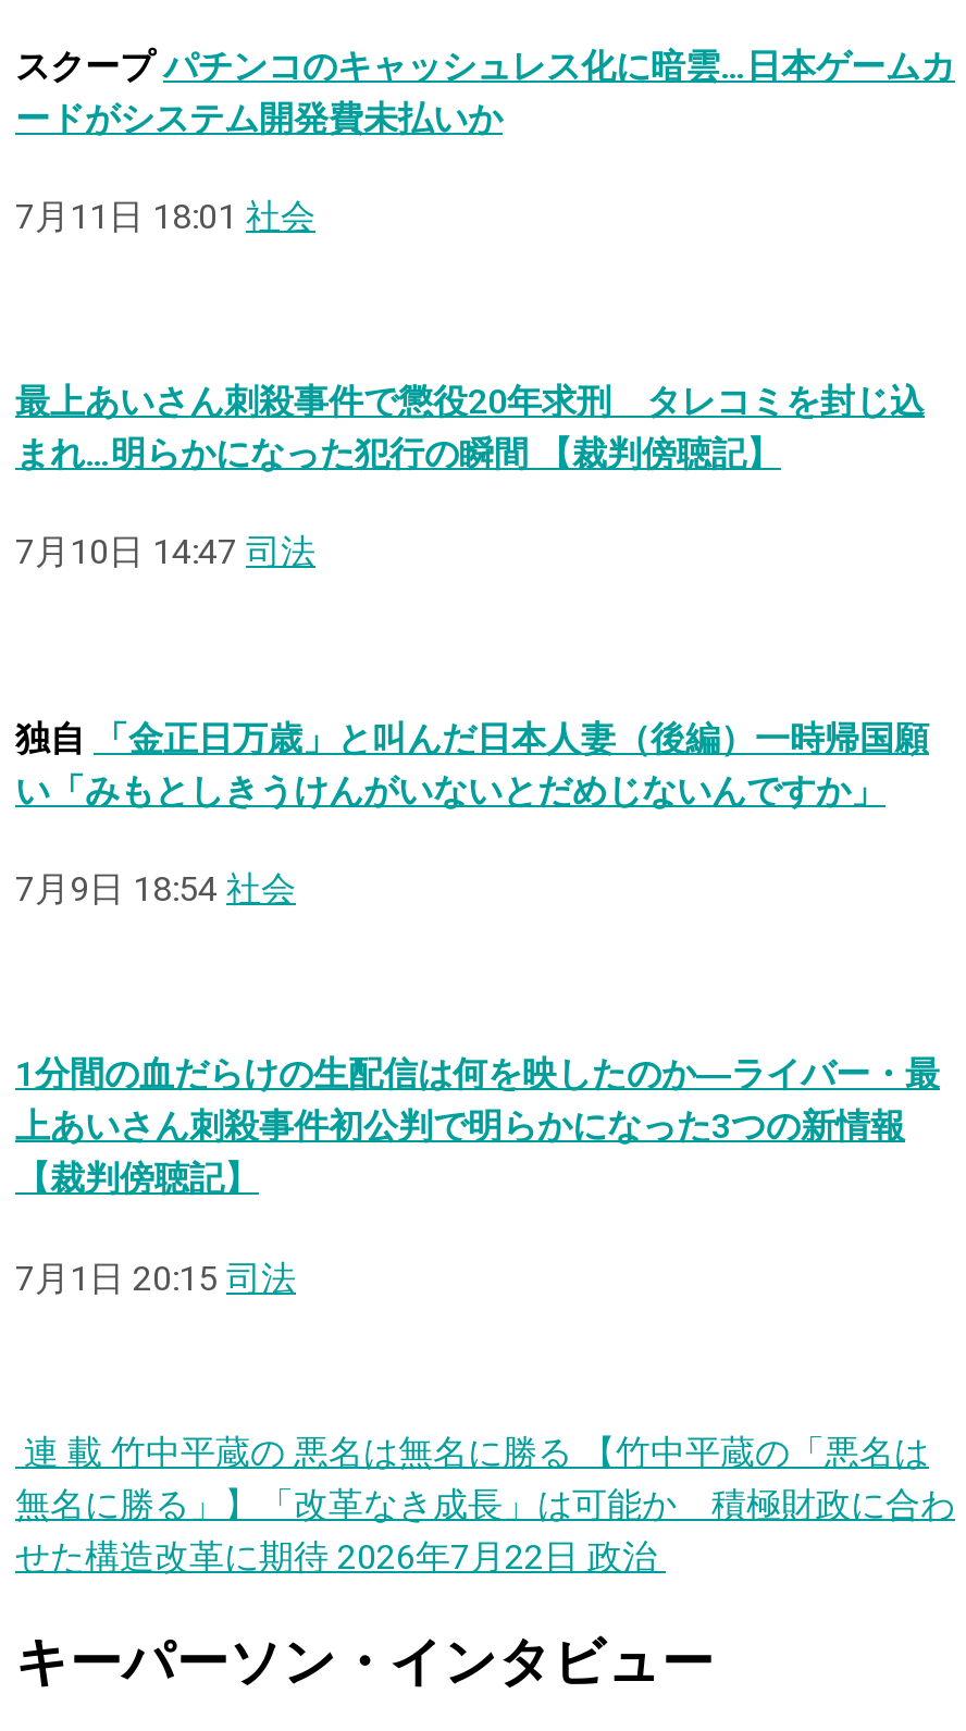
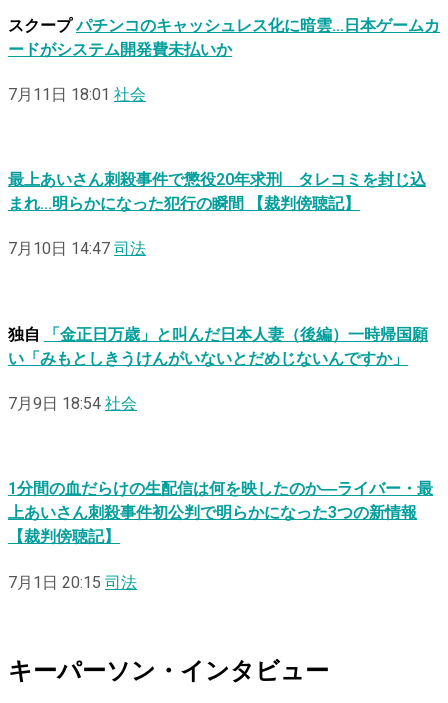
[15,1426,955,1583] 連 載 竹中平蔵の 悪名は無名に勝る 【竹中平蔵の「悪名は | 無名に勝る」】「改革なき成長」は可能か 積極財政に合わ | せた構造改革に期待 2026年7月22日 政治 -> none

